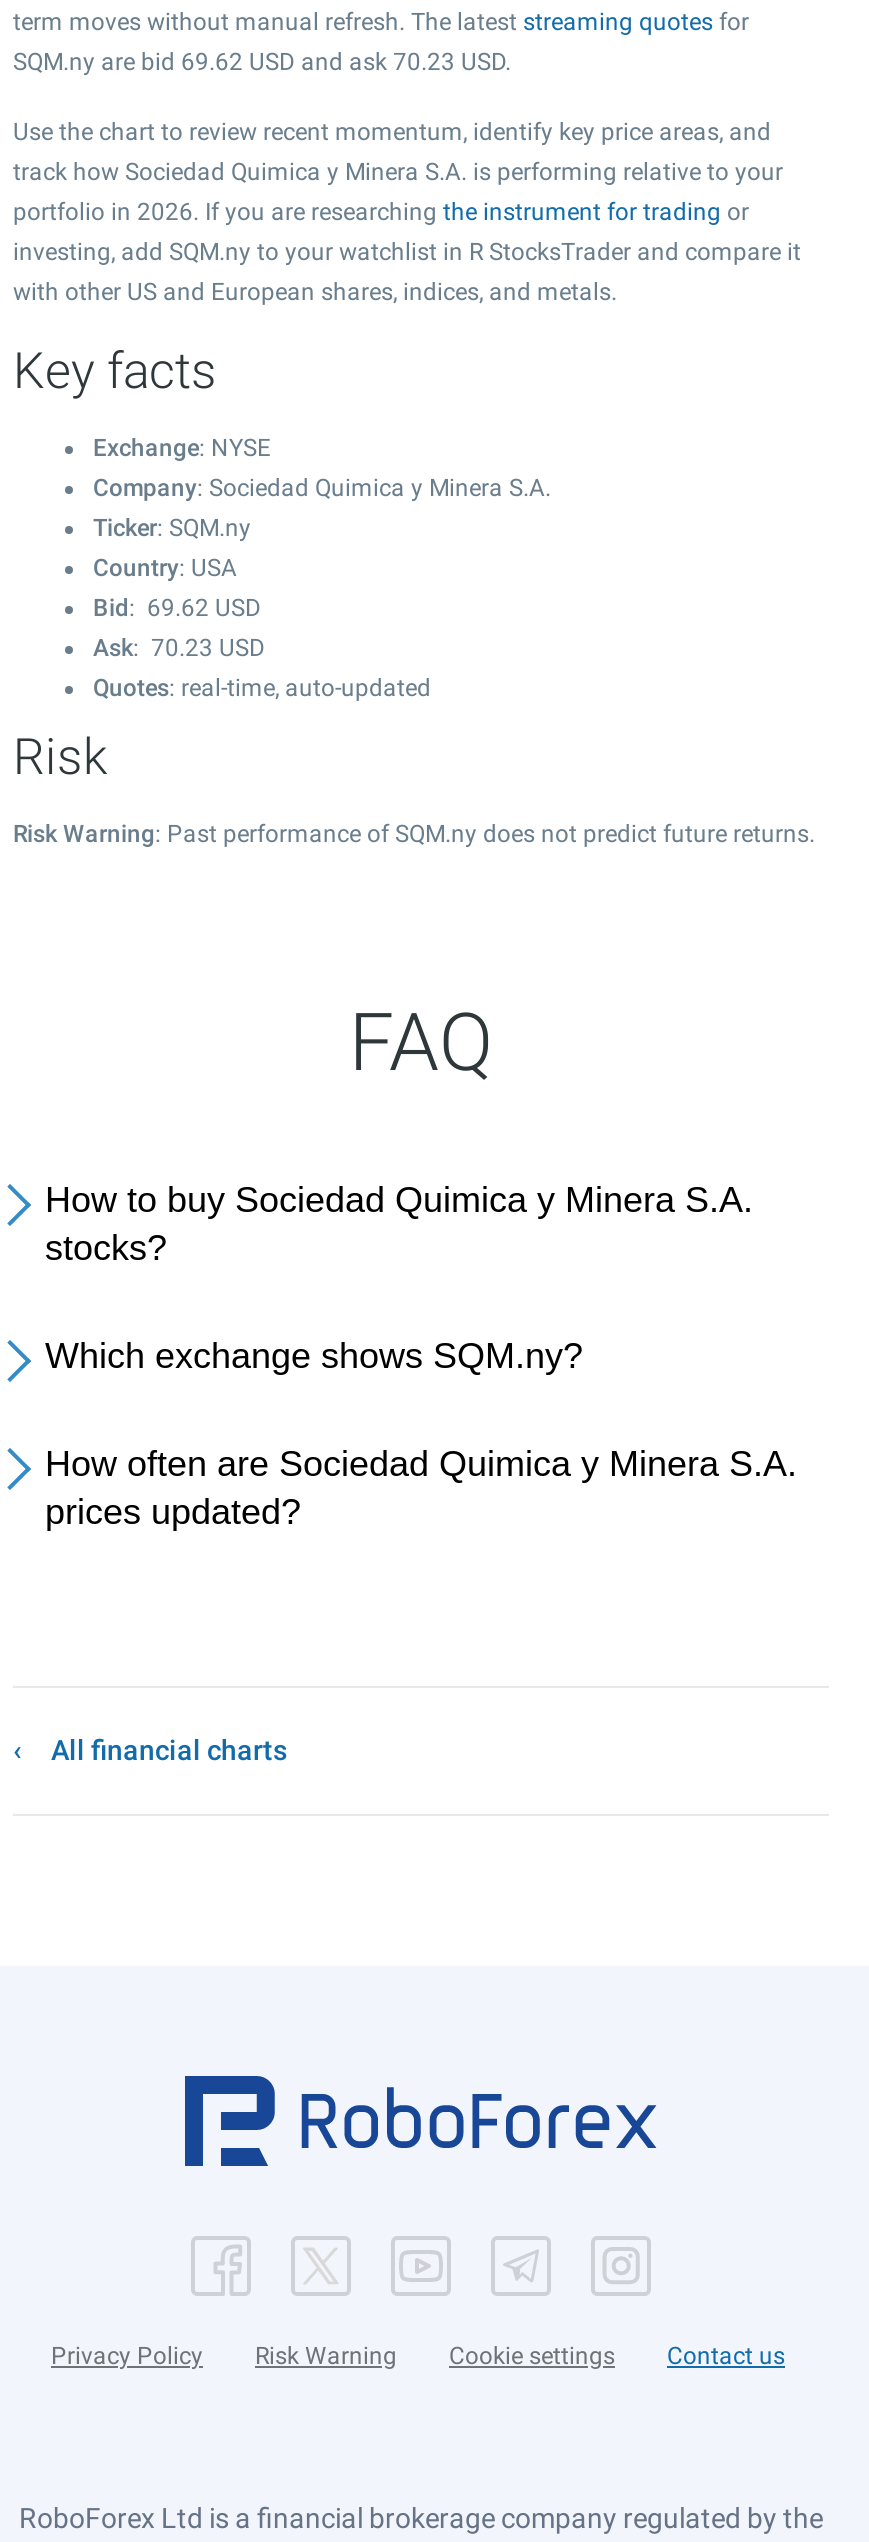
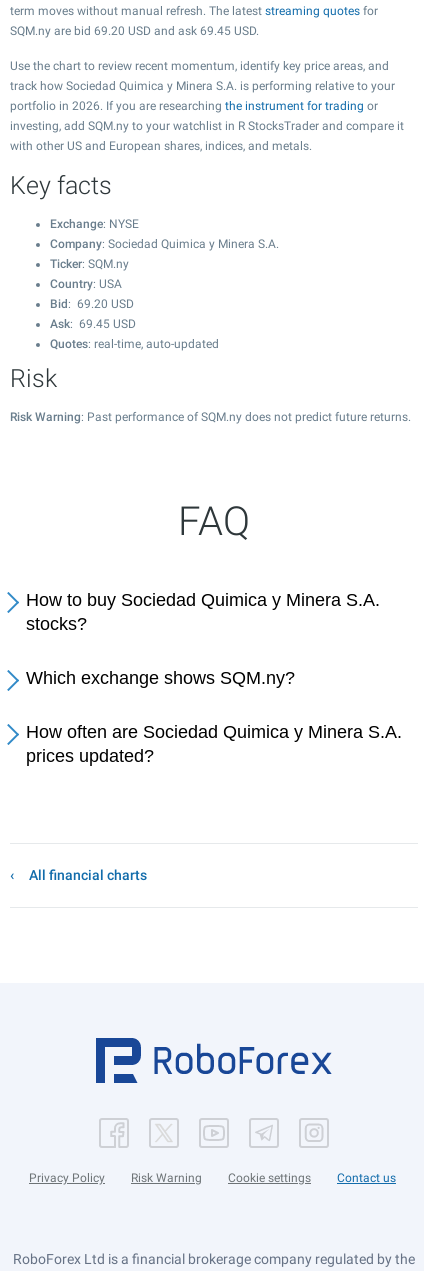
[13,48,511,76] SQM.ny are bid 69.62 USD and ask 70.23 USD. -> [10,24,259,38] SQM.ny are bid 69.20 USD and ask 69.45 USD.
[93,594,261,622] Bid: 69.62 USD -> [50,297,134,311] Bid: 69.20 USD
[93,634,265,662] Ask: 70.23 USD -> [50,317,136,331] Ask: 69.45 USD

